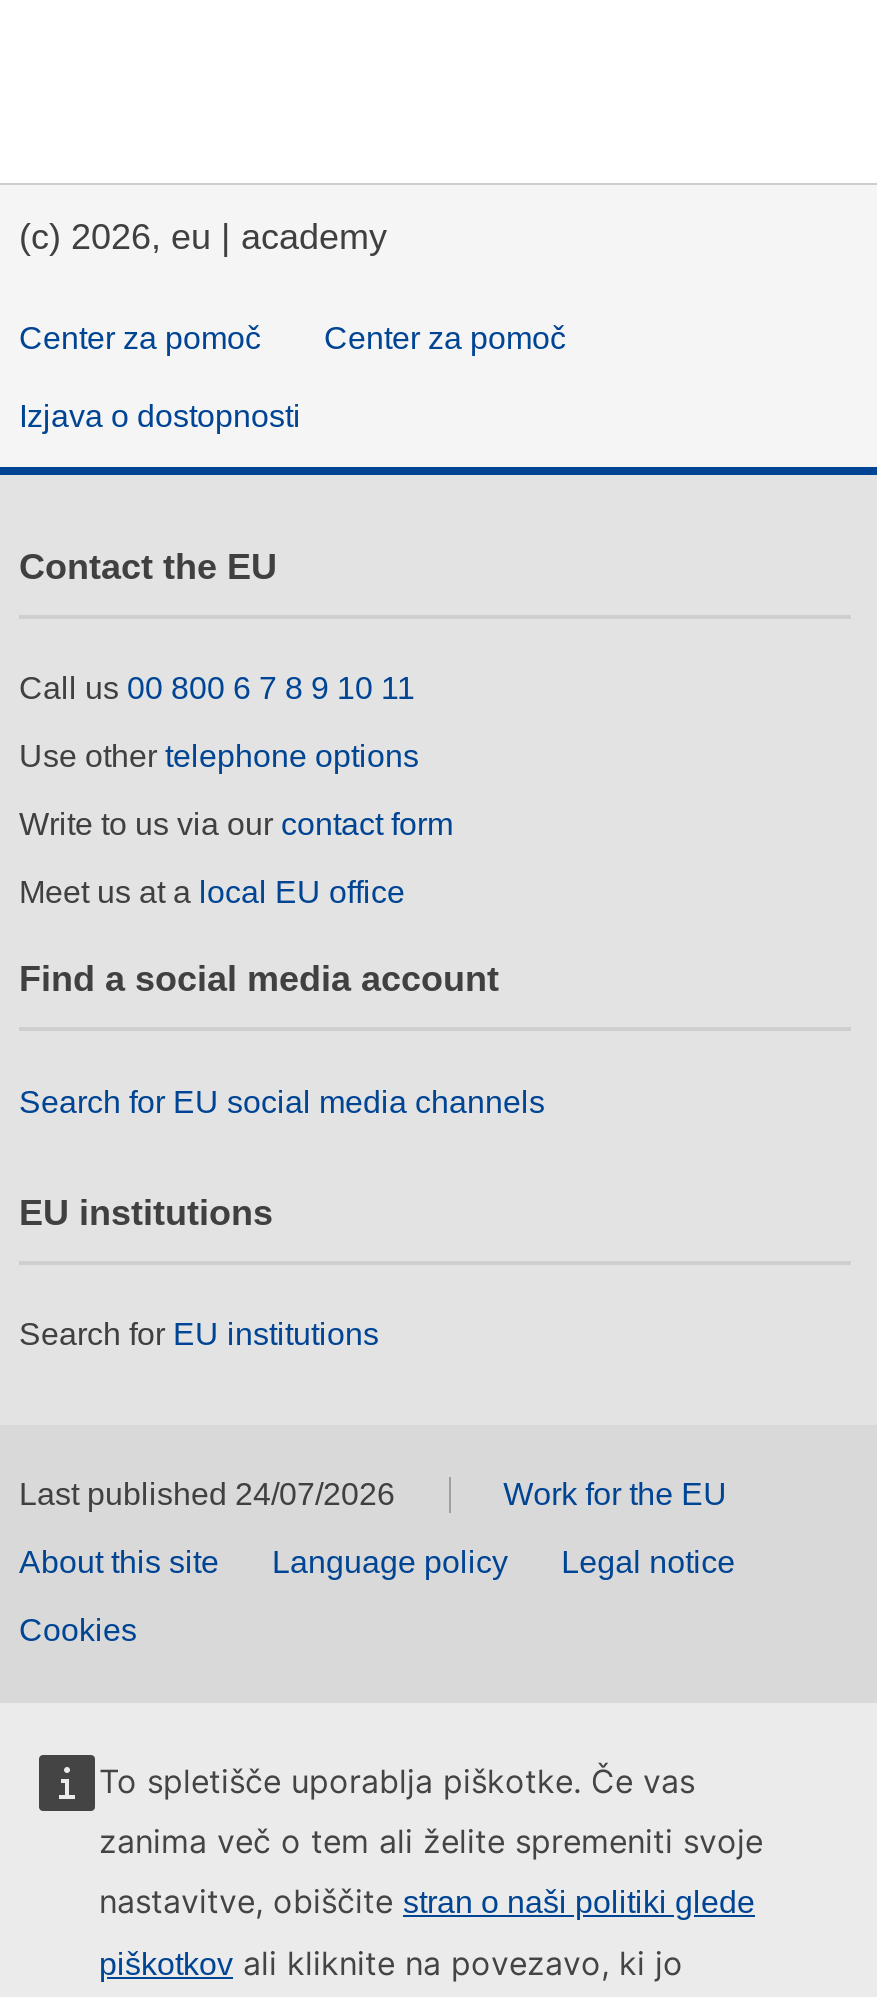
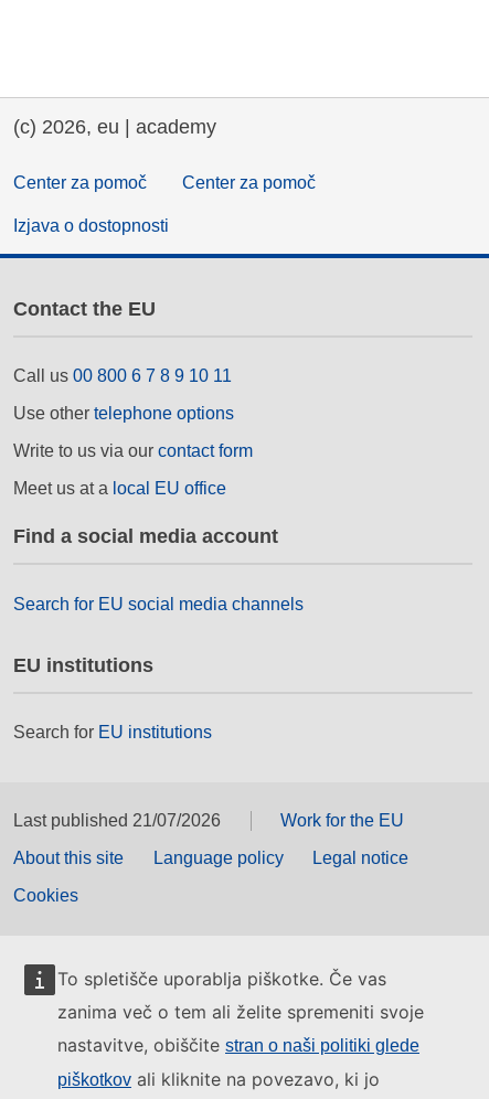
[19,1478,395,1512] Last published 24/07/2026 -> [13,812,221,830] Last published 21/07/2026

